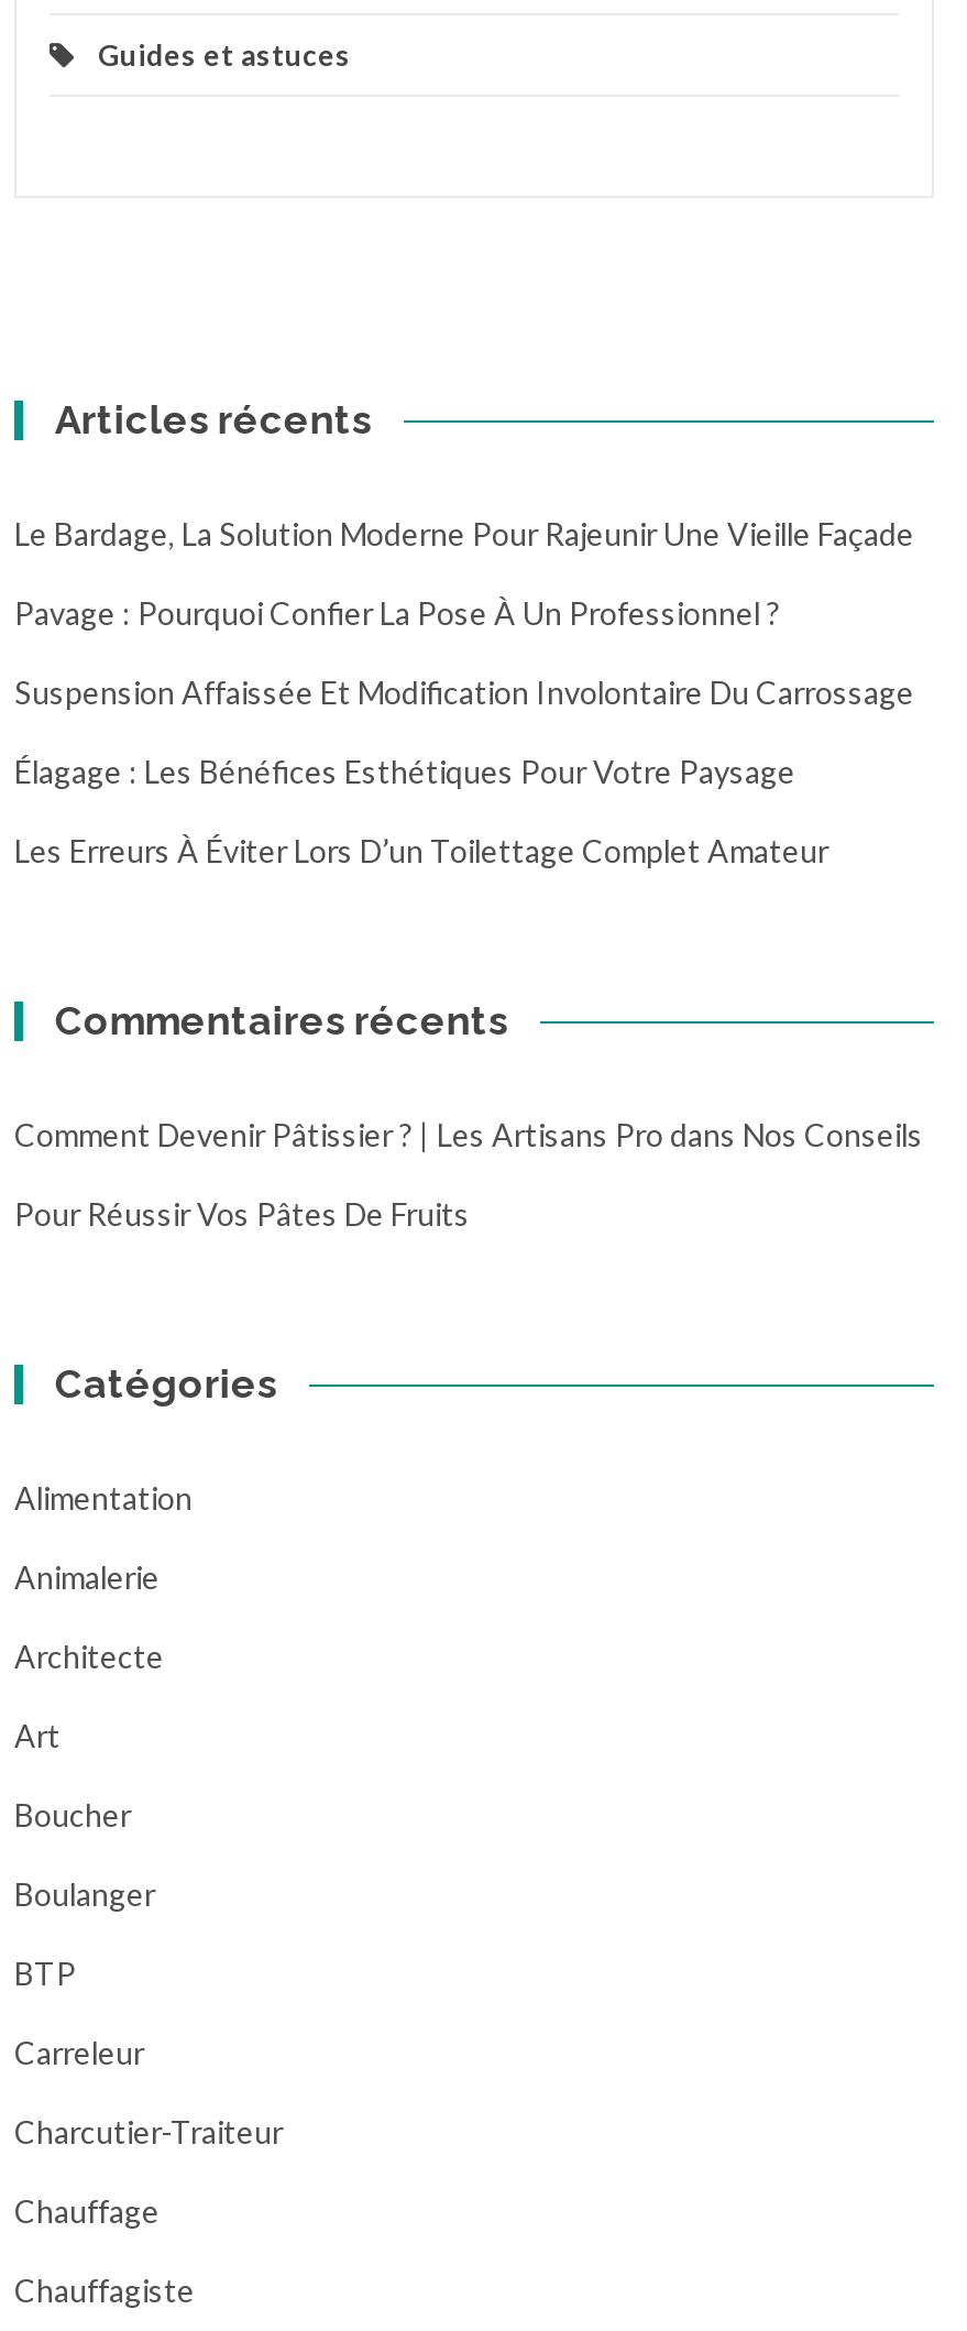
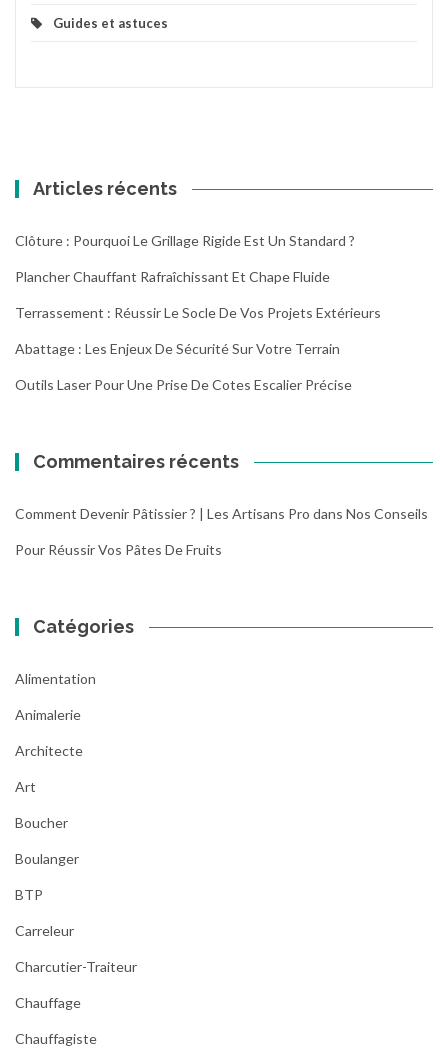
[14,515,914,552] Le Bardage, La Solution Moderne Pour Rajeunir Une Vieille Façade -> [15,232,355,249] Clôture : Pourquoi Le Grillage Rigide Est Un Standard ?
[14,594,780,631] Pavage : Pourquoi Confier La Pose À Un Professionnel ? -> [15,268,330,285] Plancher Chauffant Rafraîchissant Et Chape Fluide
[14,673,914,711] Suspension Affaissée Et Modification Involontaire Du Carrossage -> [15,304,381,321] Terrassement : Réussir Le Socle De Vos Projets Extérieurs
[14,752,795,790] Élagage : Les Bénéfices Esthétiques Pour Votre Paysage -> [15,340,340,357] Abattage : Les Enjeux De Sécurité Sur Votre Terrain
[14,832,828,869] Les Erreurs À Éviter Lors D’un Toilettage Complet Amateur -> [15,376,352,393] Outils Laser Pour Une Prise De Cotes Escalier Précise

